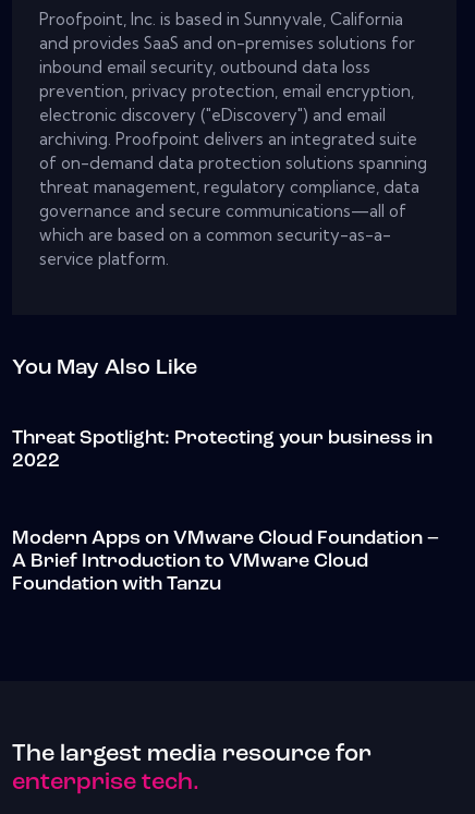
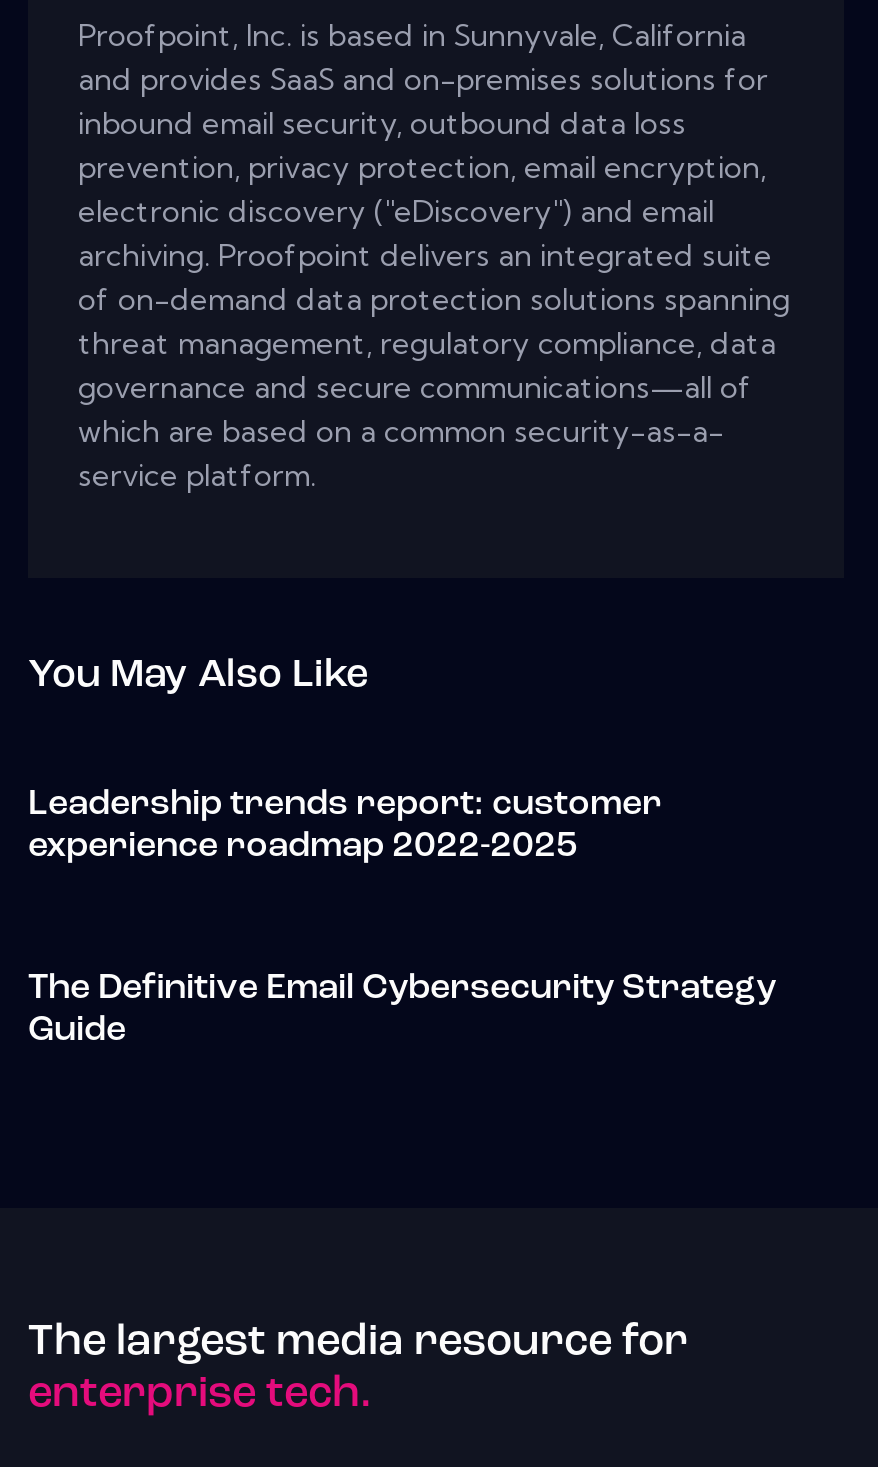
[12,428,433,472] Threat Spotlight: Protecting your business in | 2022 -> [28,786,662,866] Leadership trends report: customer | experience roadmap 2022-2025
[12,529,439,595] Modern Apps on VMware Cloud Foundation – | A Brief Introduction to VMware Cloud | Foundation with Tanzu -> [28,970,776,1050] The Definitive Email Cybersecurity Strategy | Guide

